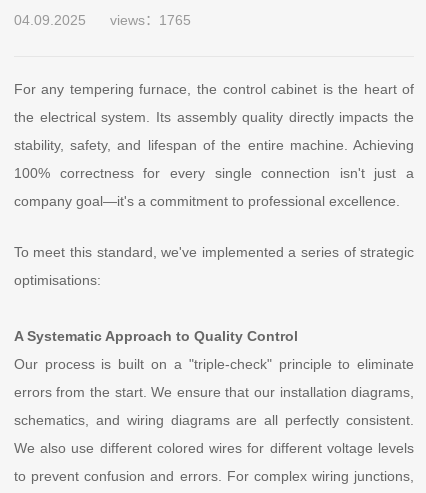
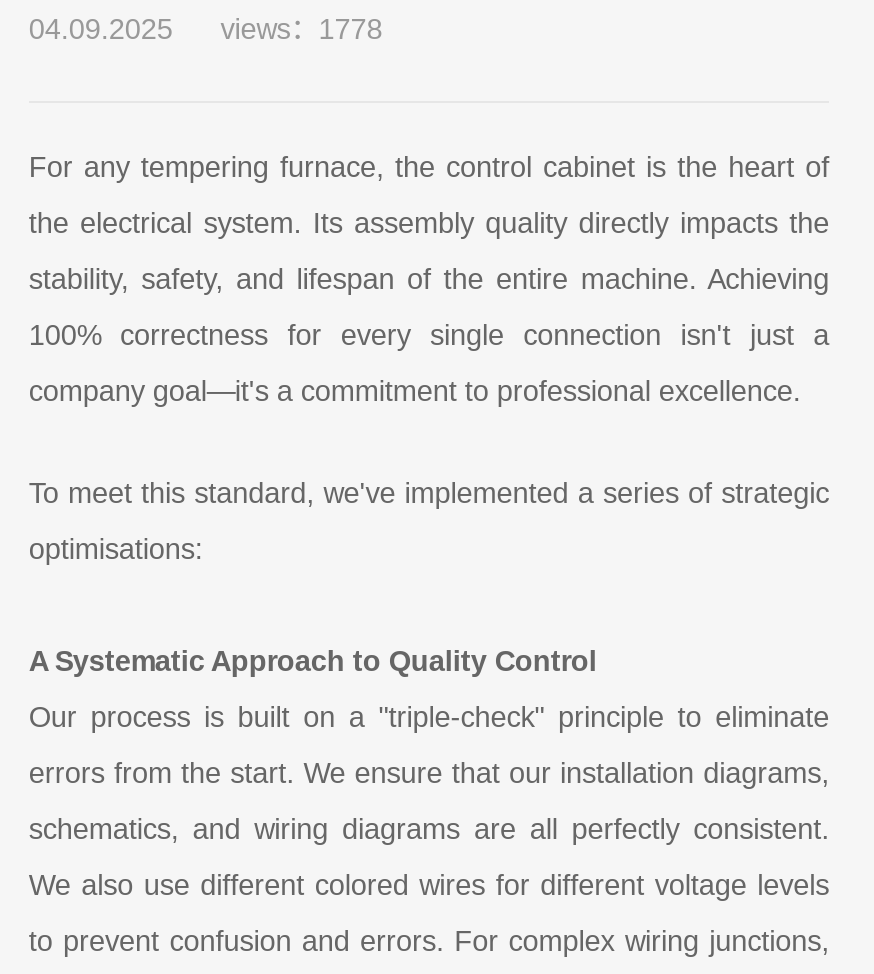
[14,12,191,28] 04.09.2025 views：1765 -> [29,13,383,45] 04.09.2025 views：1778

